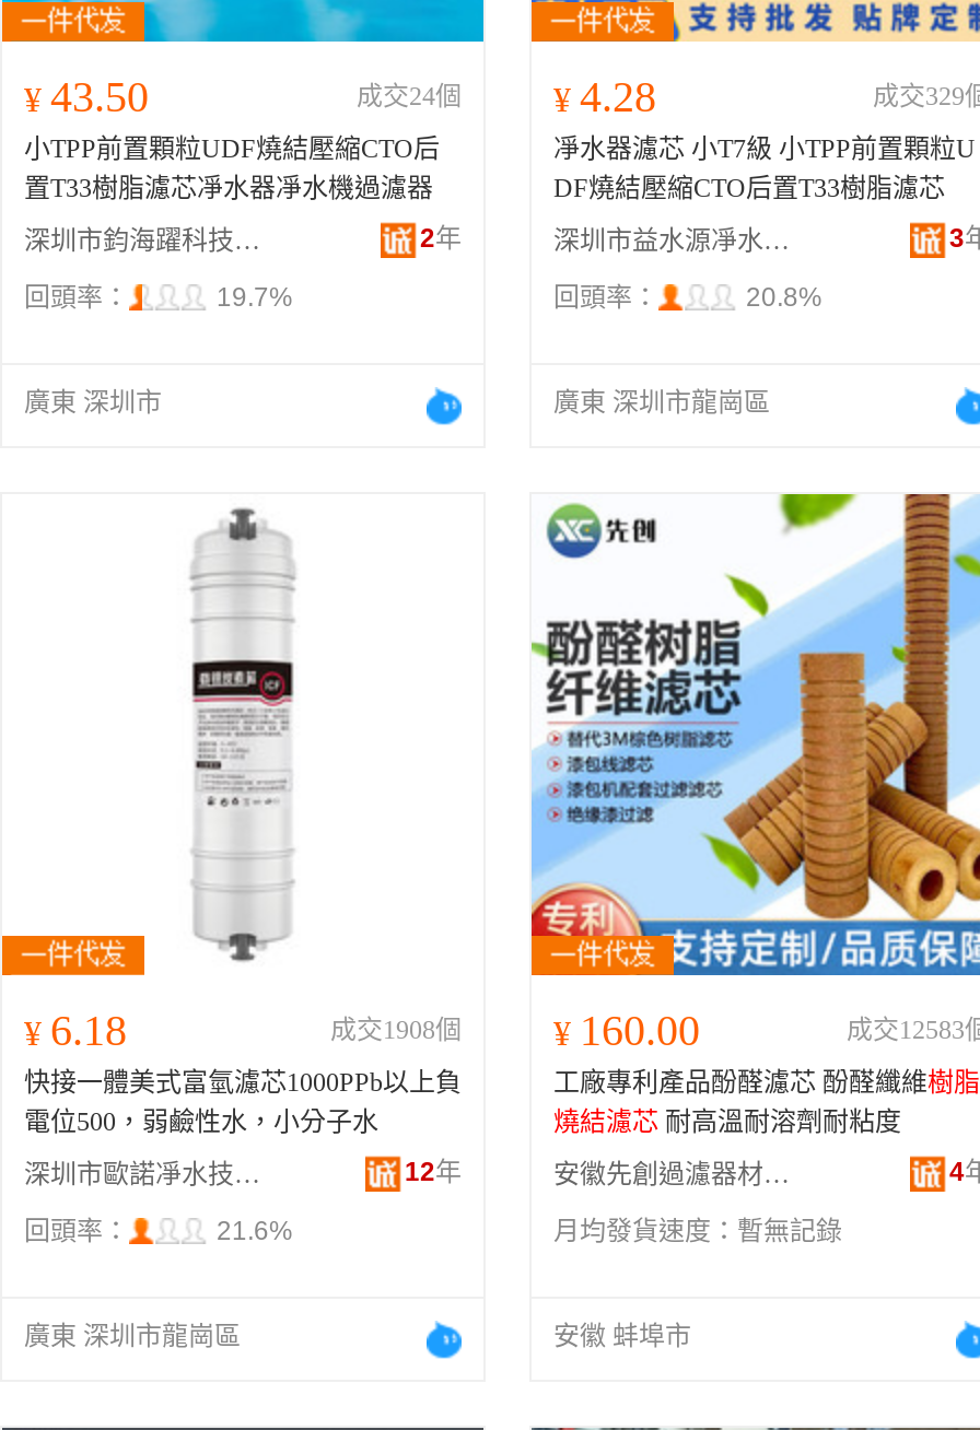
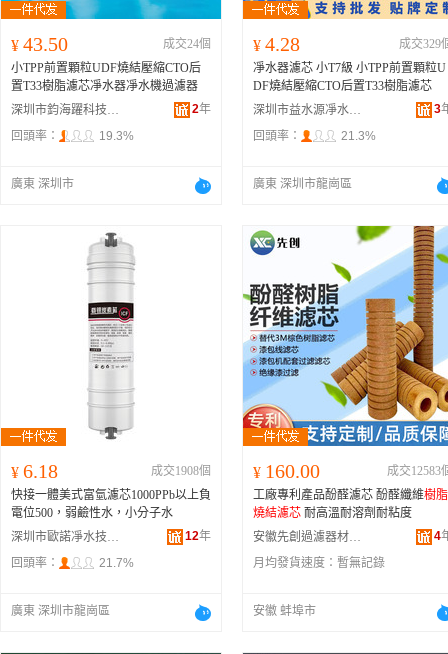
[217,282,293,313] 19.7% -> [99,129,134,143] 19.3%
[746,282,822,313] 20.8% -> [341,129,376,143] 21.3%
[217,1216,293,1246] 21.6% -> [99,556,134,570] 21.7%

